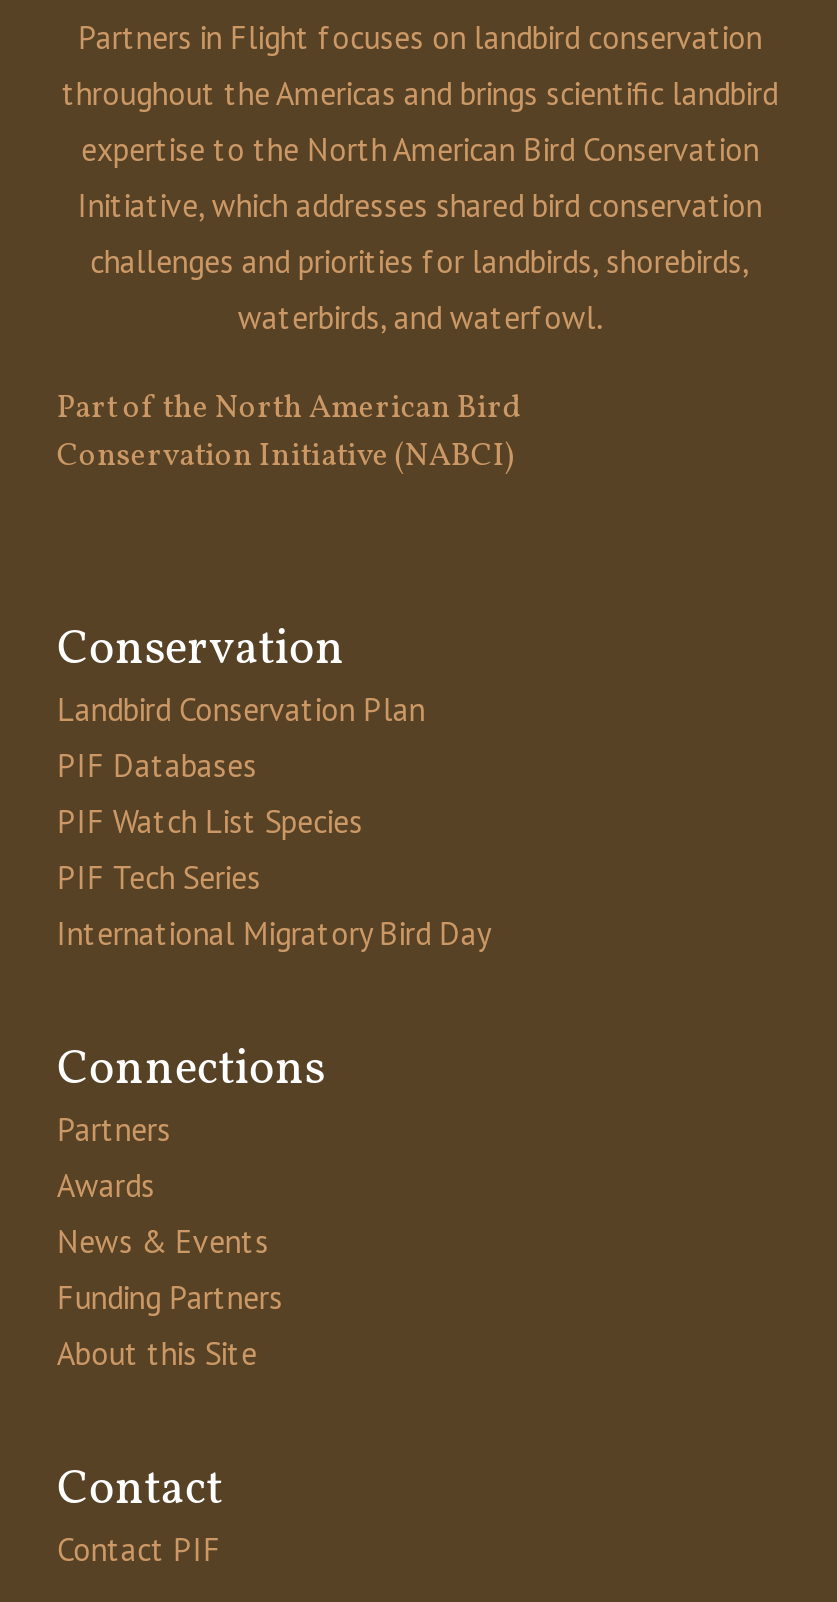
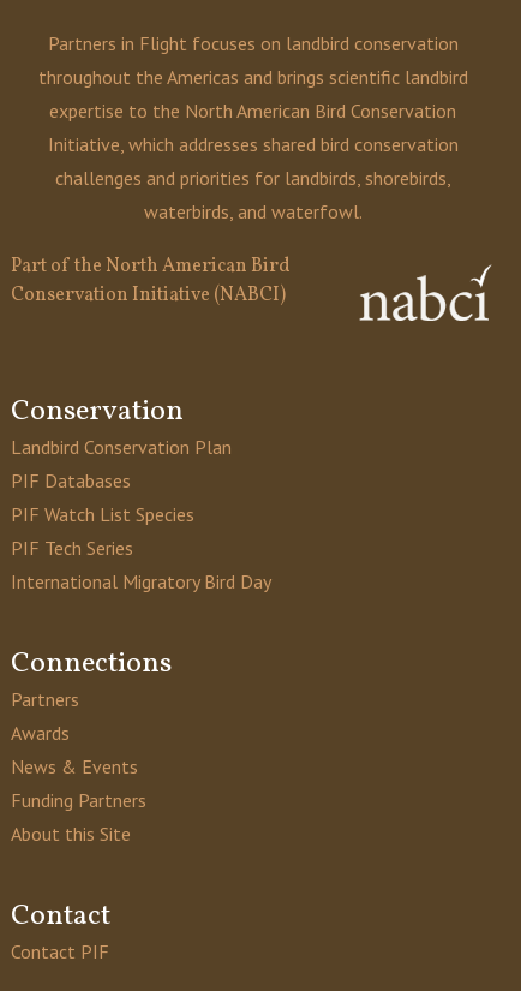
none -> [359,264,492,322] [image]

